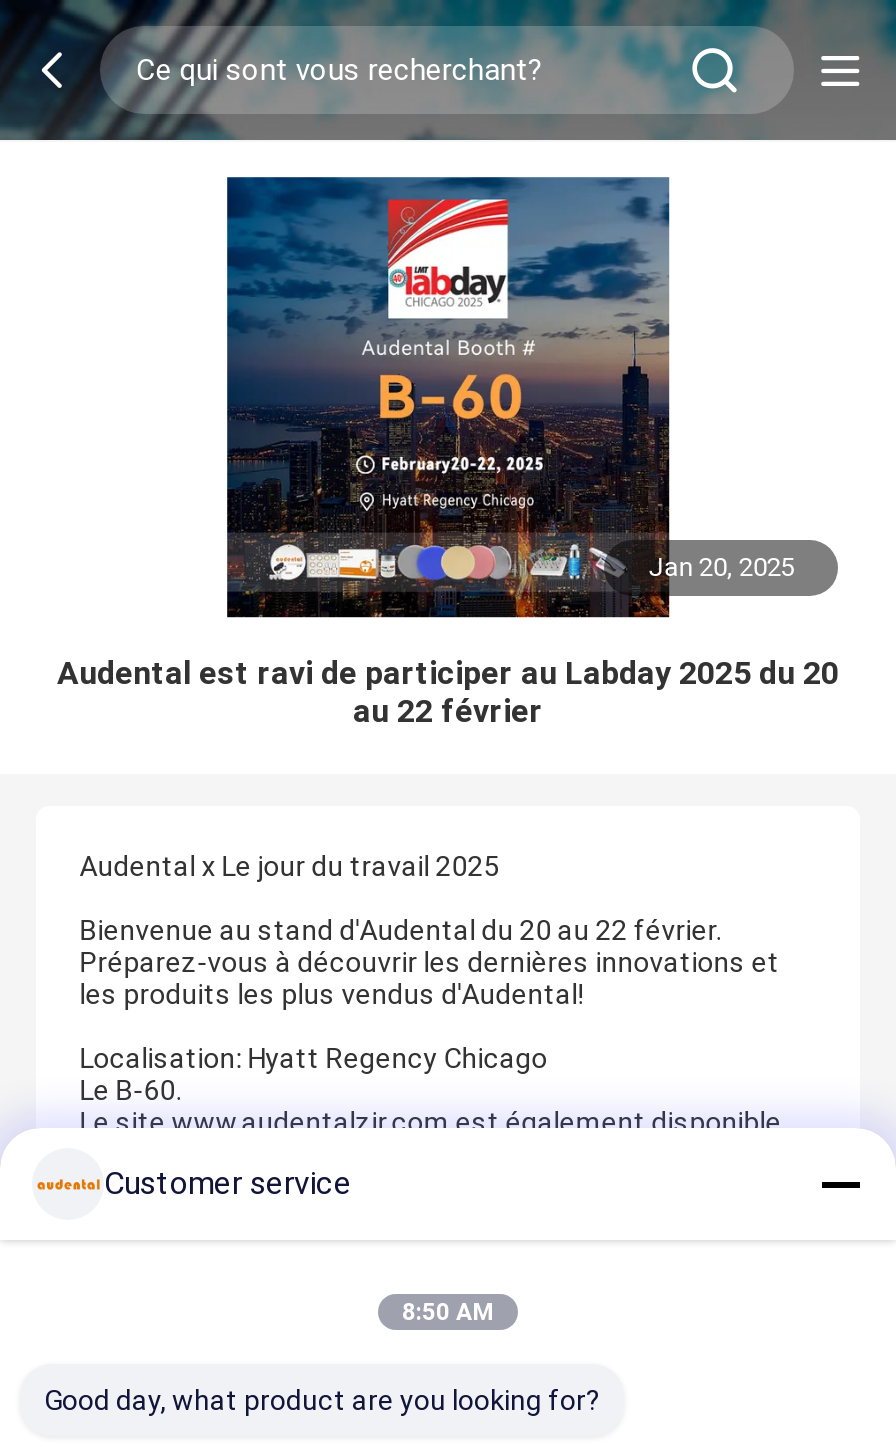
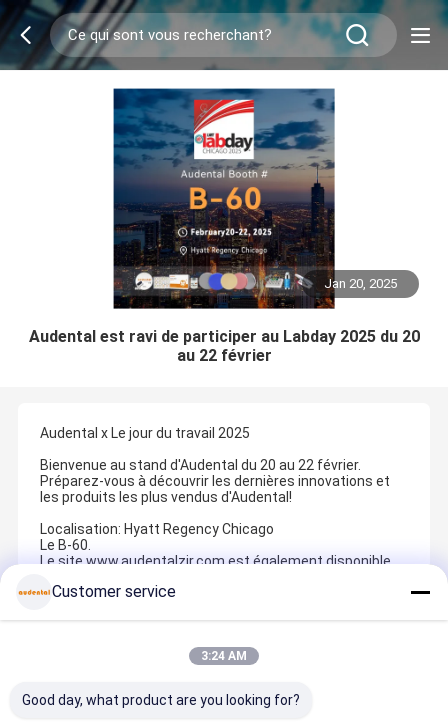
[402,1298,494,1326] 8:50 AM -> [201,649,247,663] 3:24 AM

